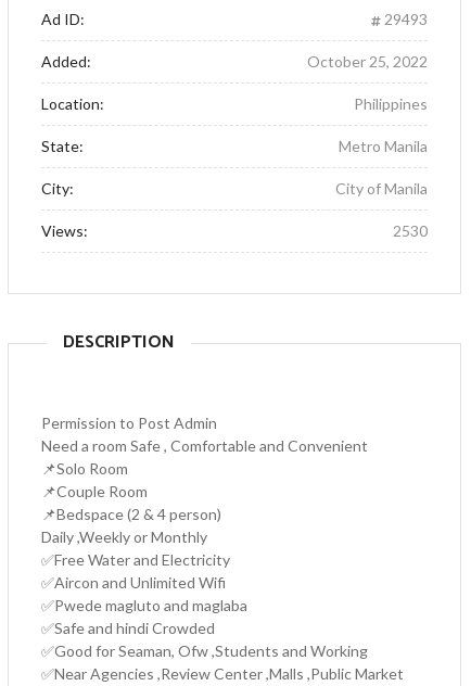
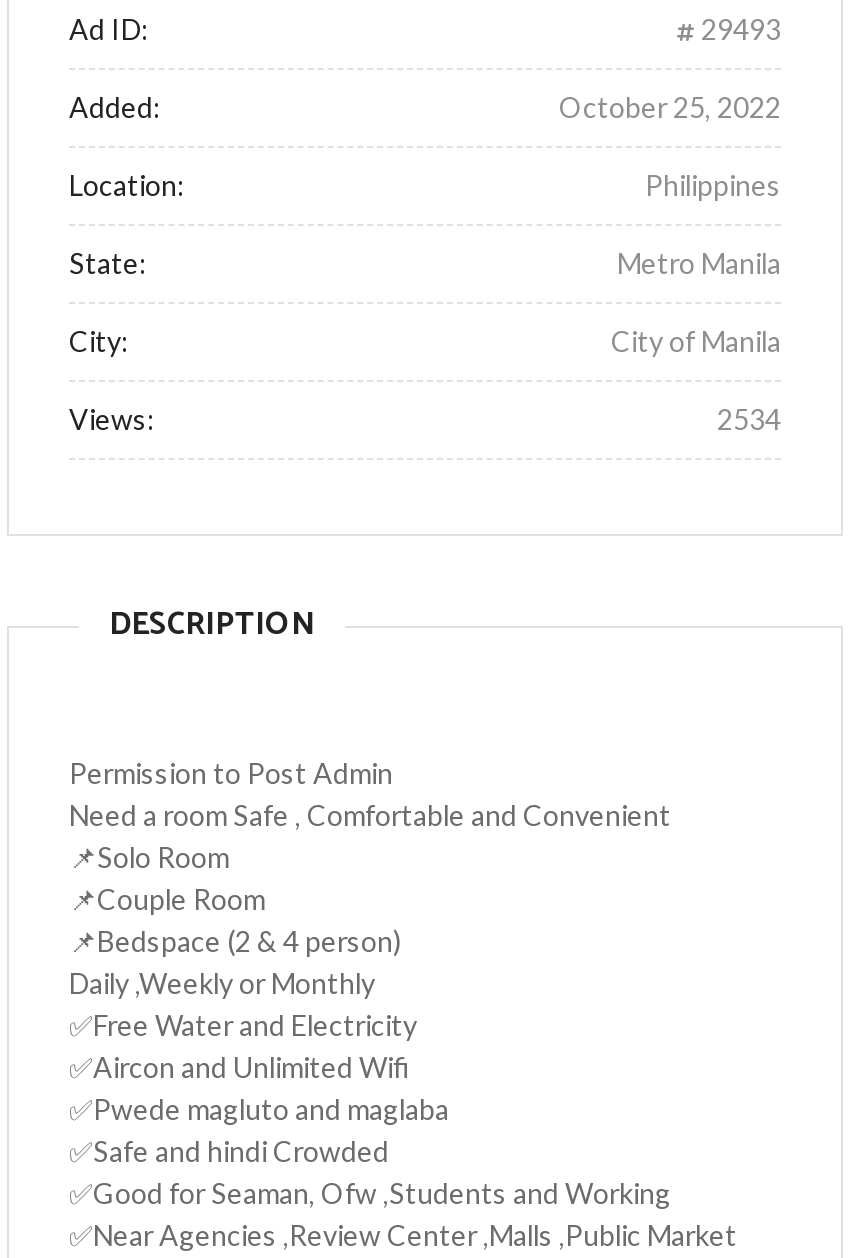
[393,221,428,240] 2530 -> [717,402,781,436] 2534

